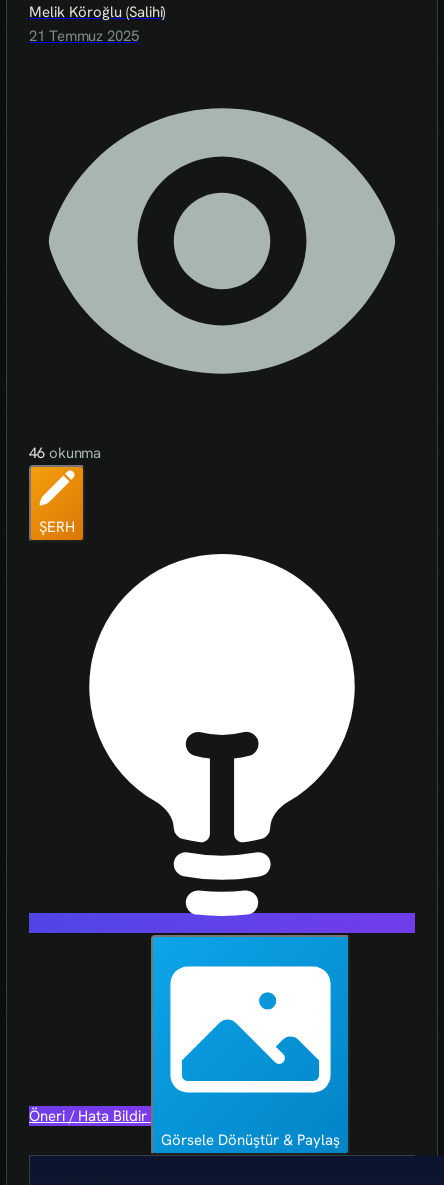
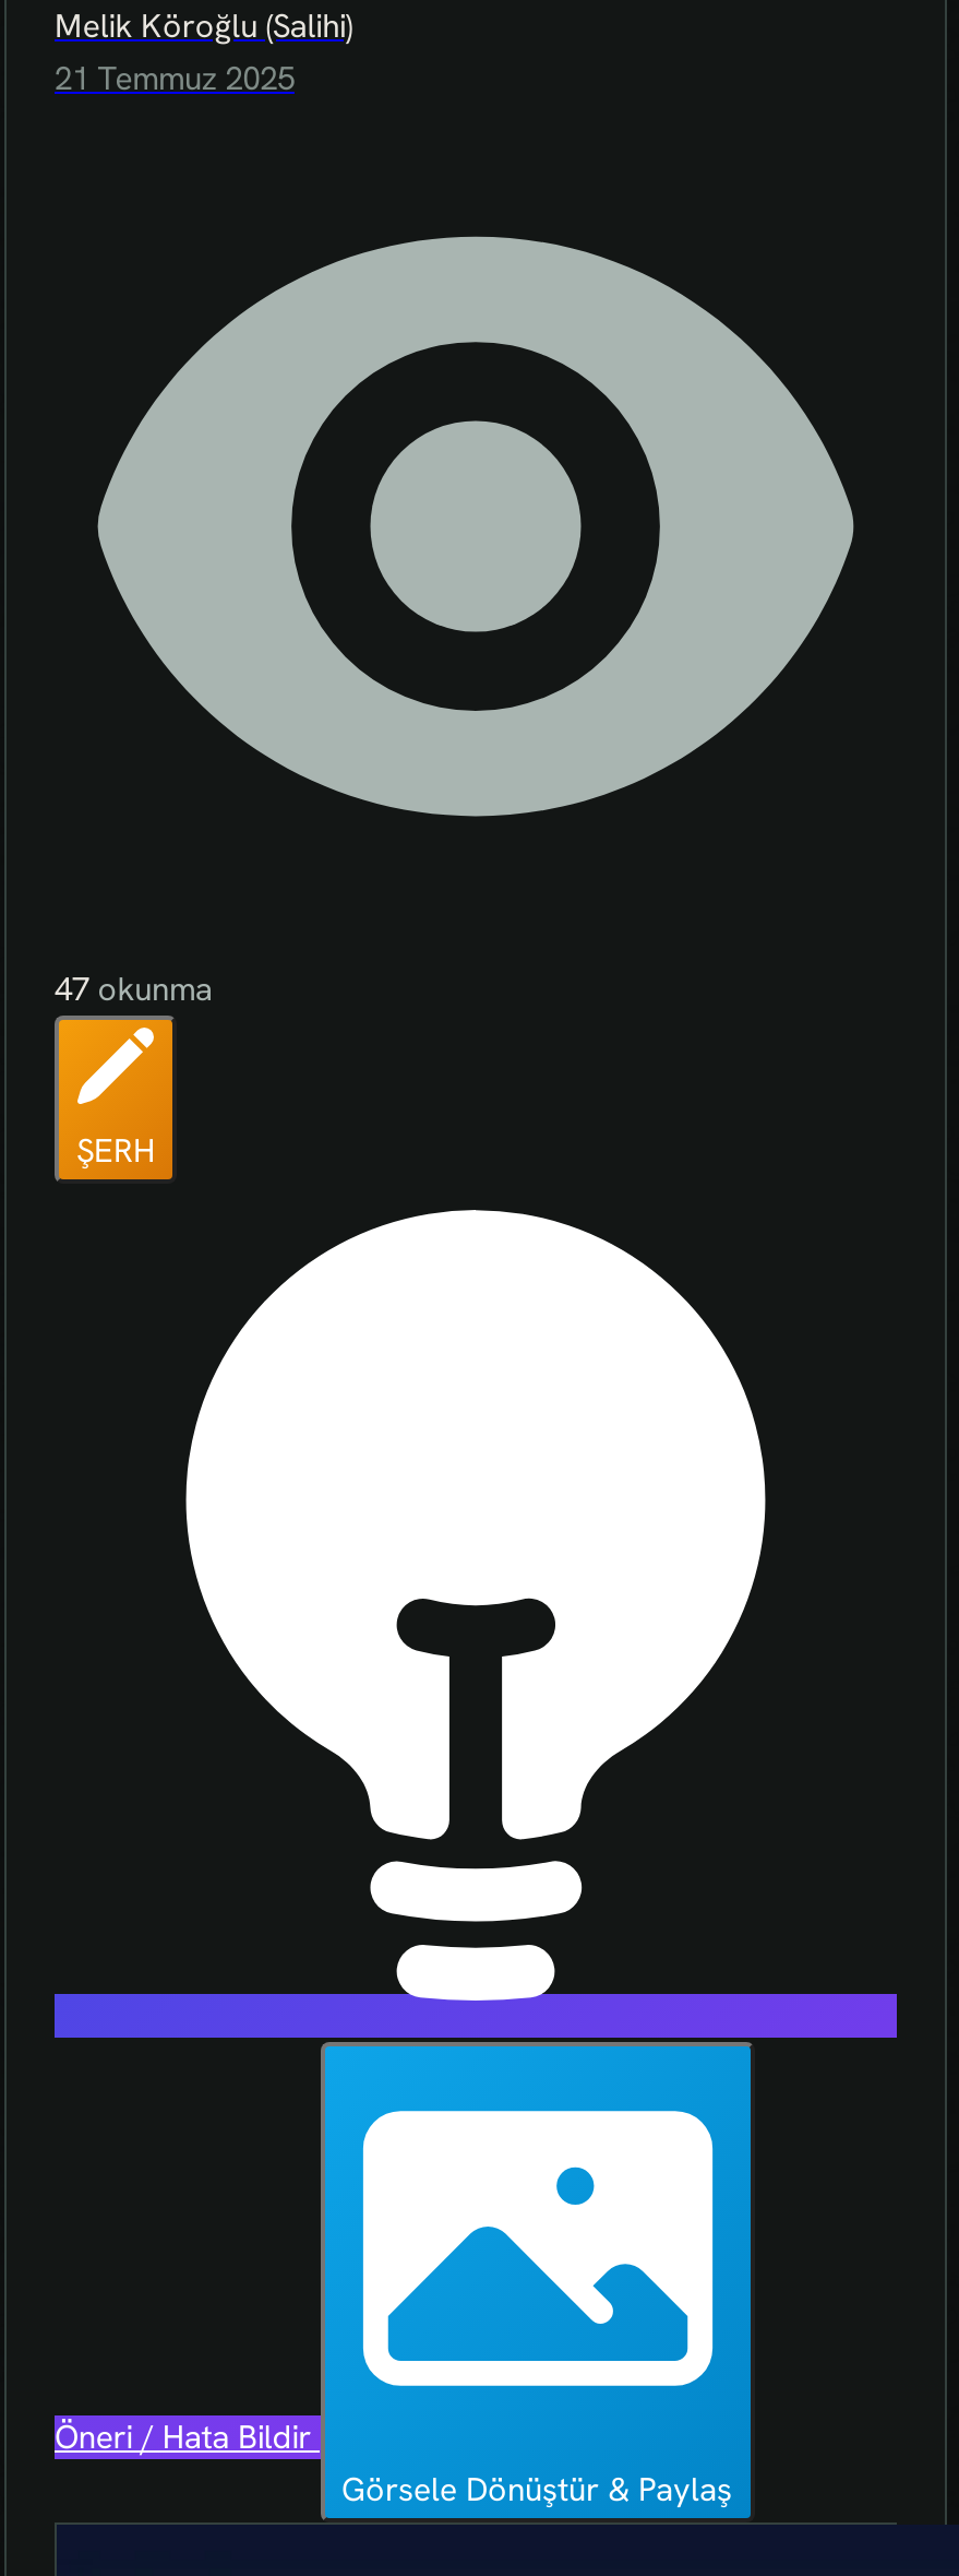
[29,443,101,463] 46 okunma -> [55,967,212,1011] 47 okunma

